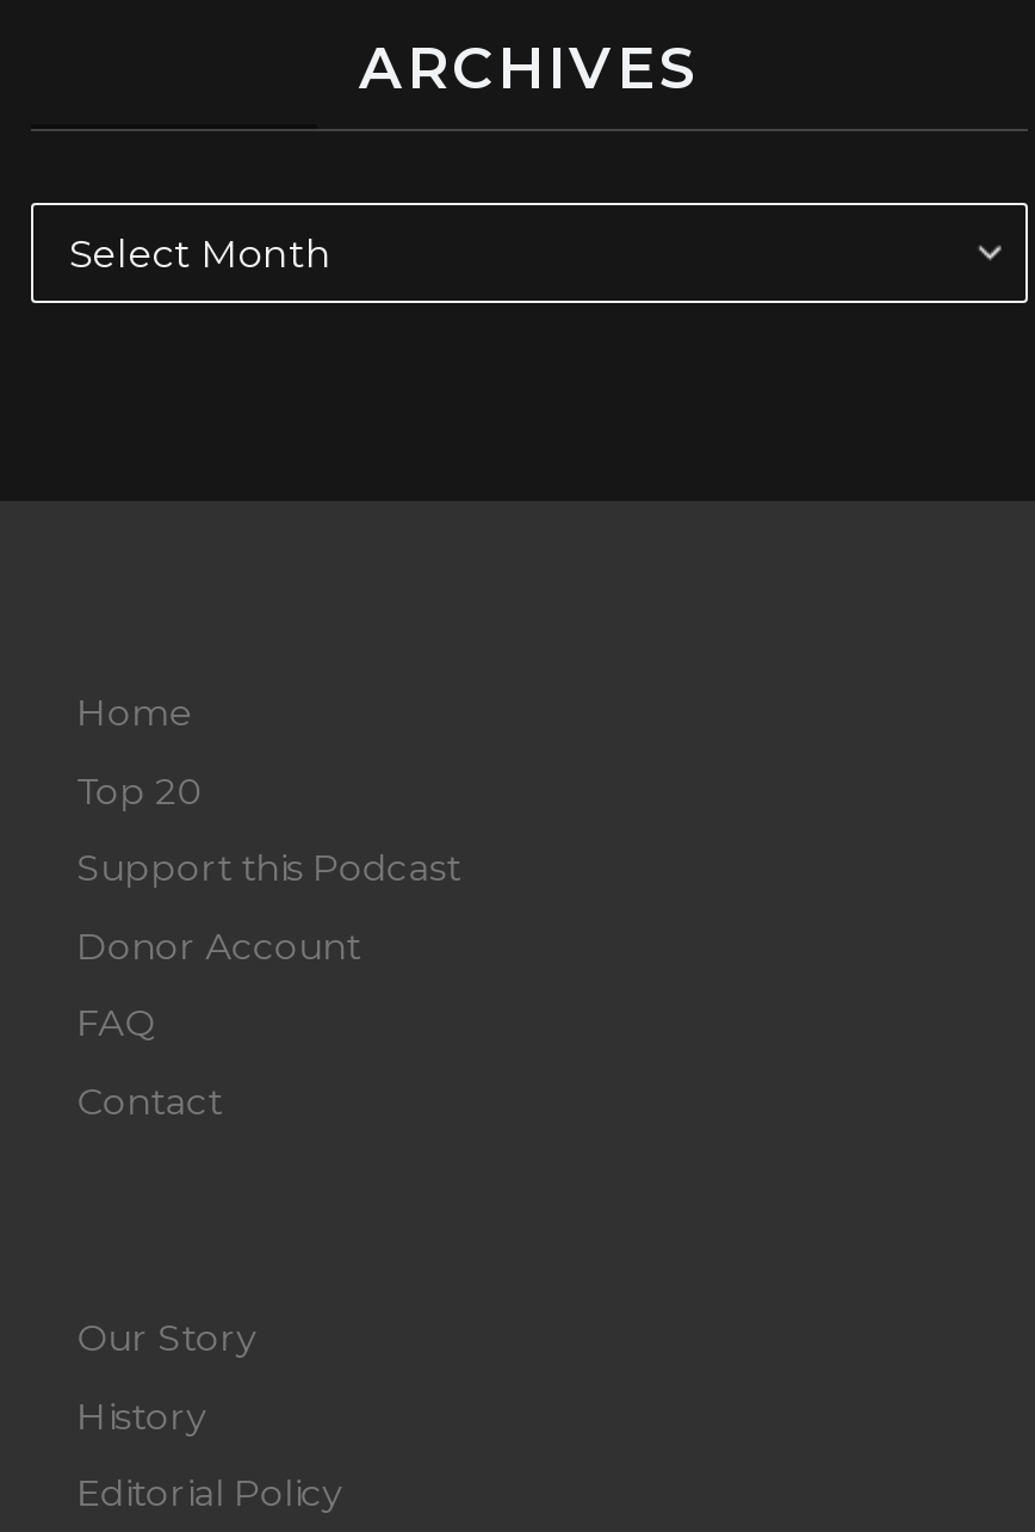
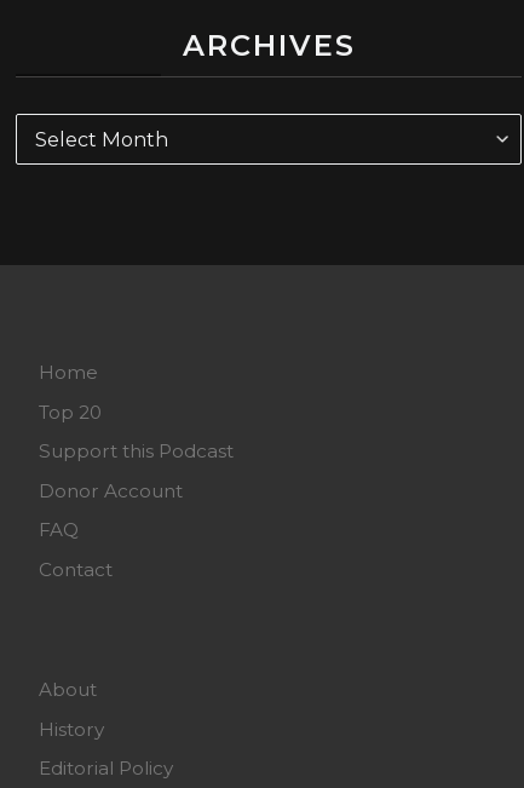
[77,1315,255,1360] Our Story -> [39,678,97,701] About

